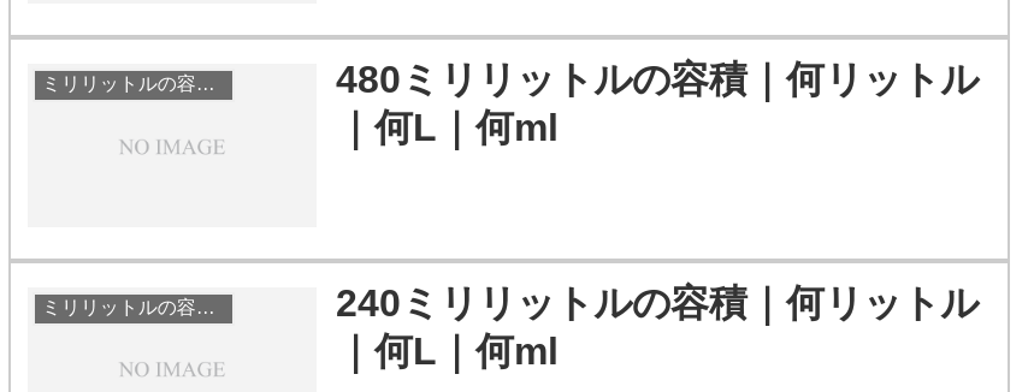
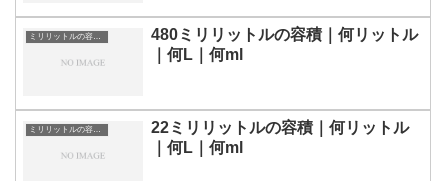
[336,282,979,323] 240ミリリットルの容積｜何リットル -> [151,119,409,136] 22ミリリットルの容積｜何リットル

